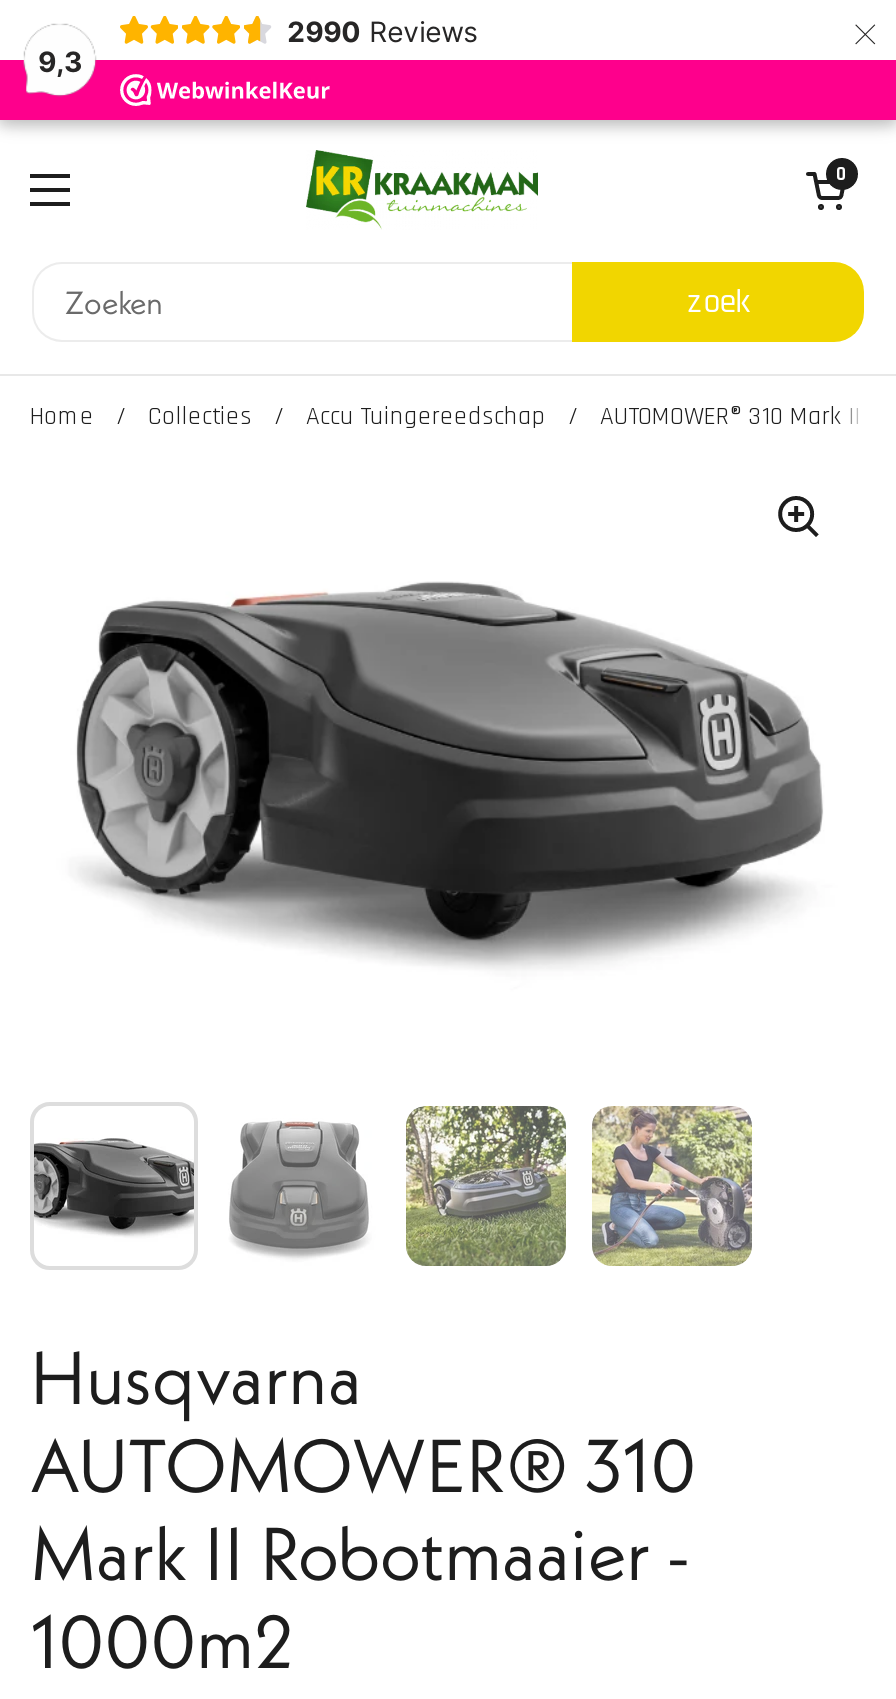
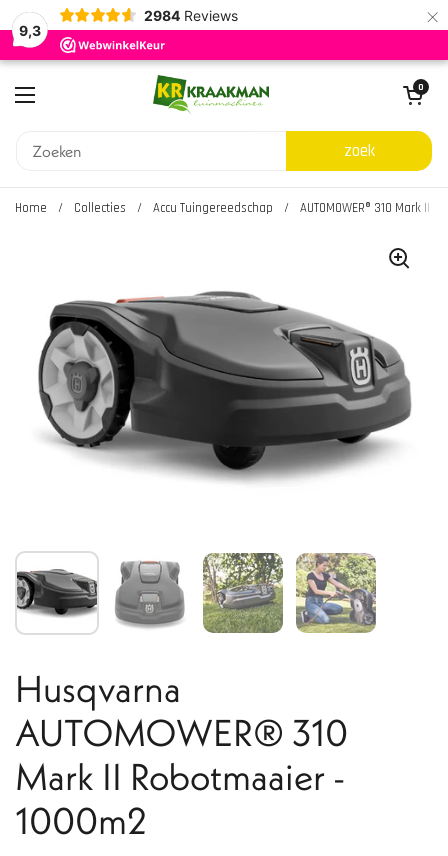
[287,13,477,47] 2990 Reviews -> [144,6,238,23] 2984 Reviews

